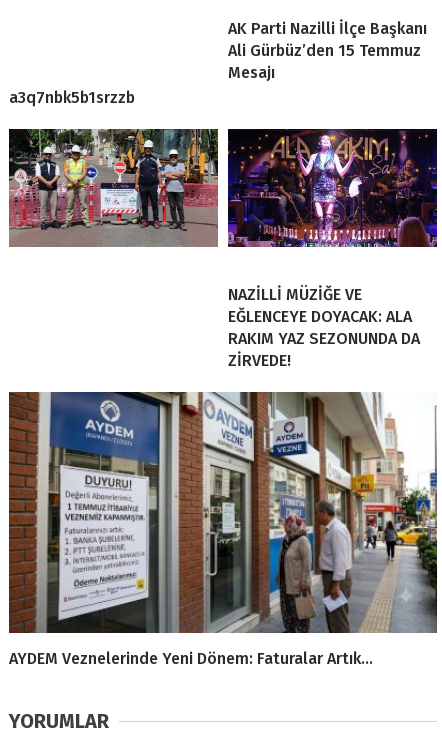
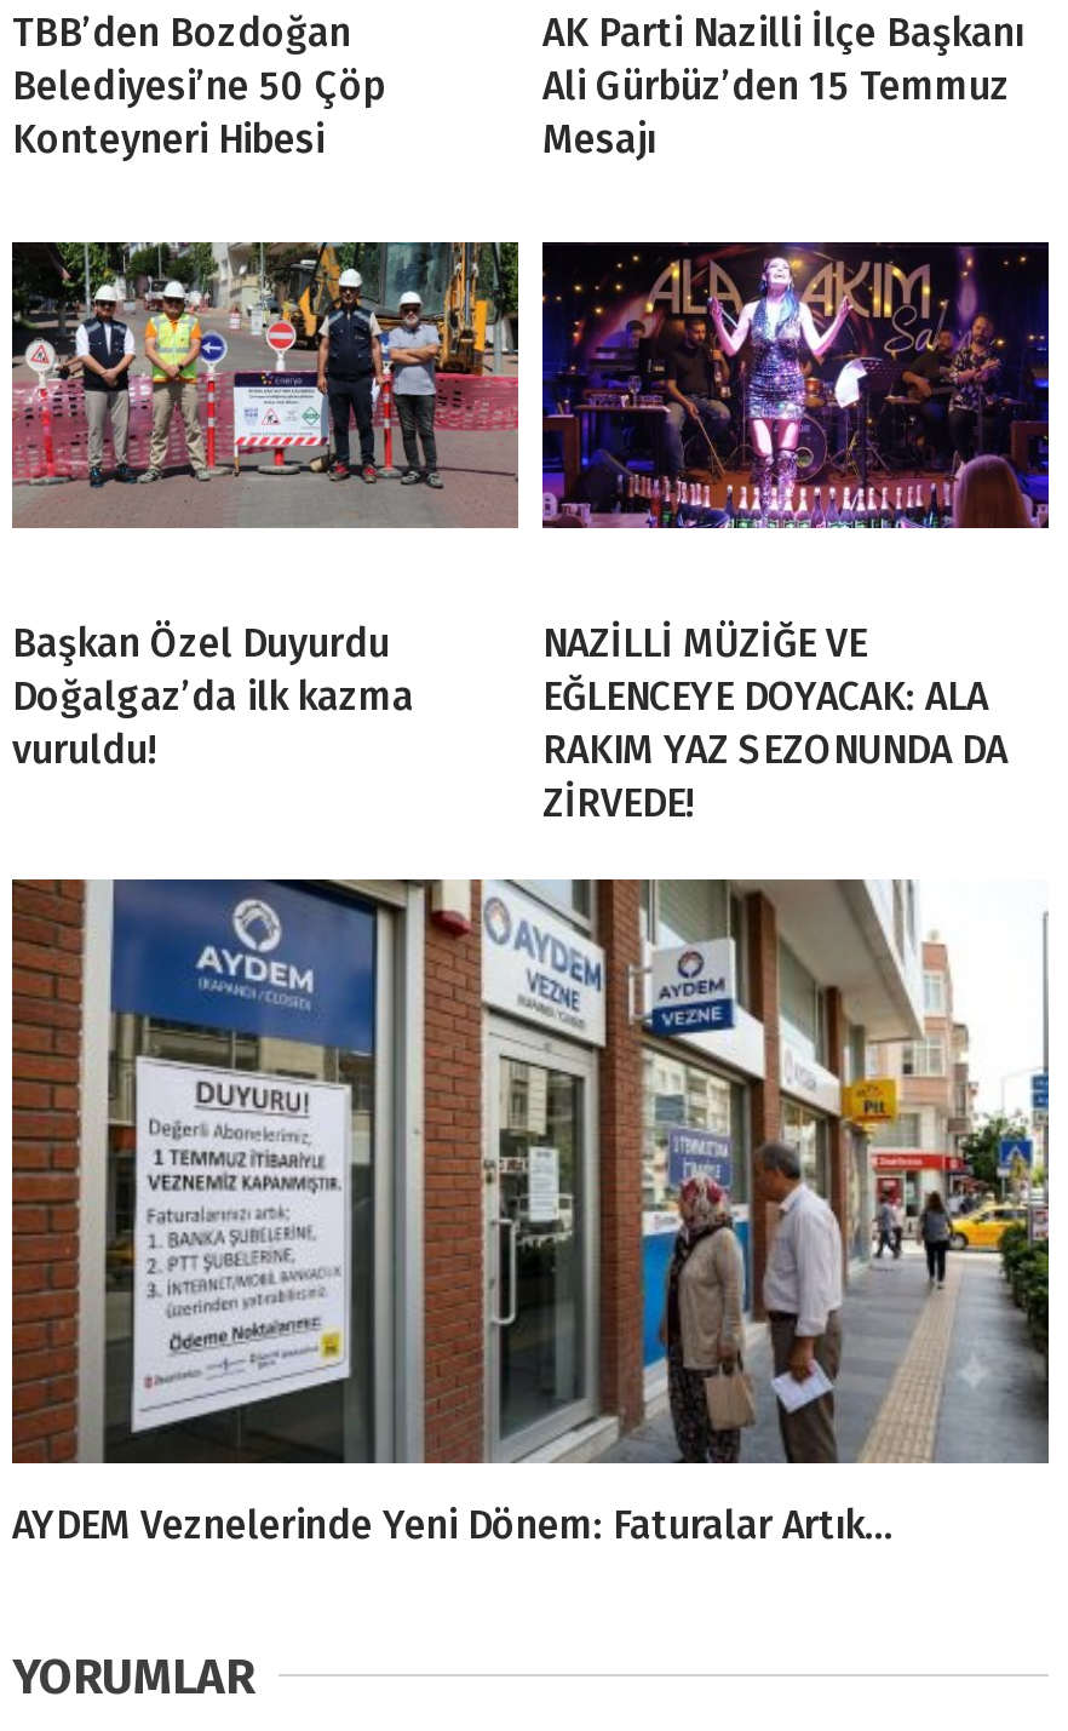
[9,88,135,107] a3q7nbk5b1srzzb -> [12,10,385,163] TBB’den Bozdoğan | Belediyesi’ne 50 Çöp | Konteyneri Hibesi
none -> [12,621,414,774] Başkan Özel Duyurdu | Doğalgaz’da ilk kazma | vuruldu!

